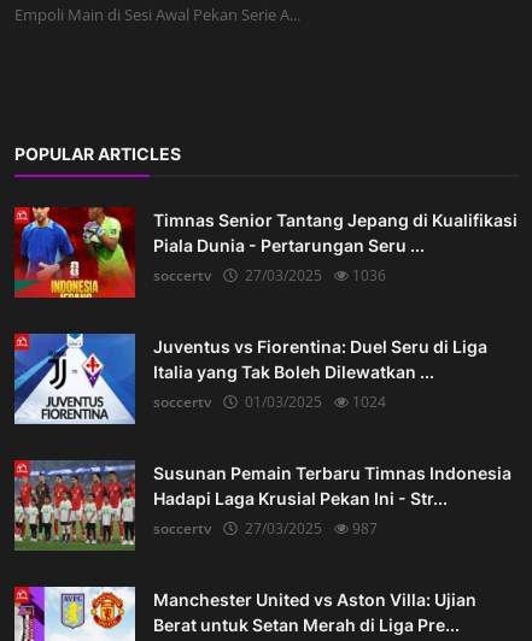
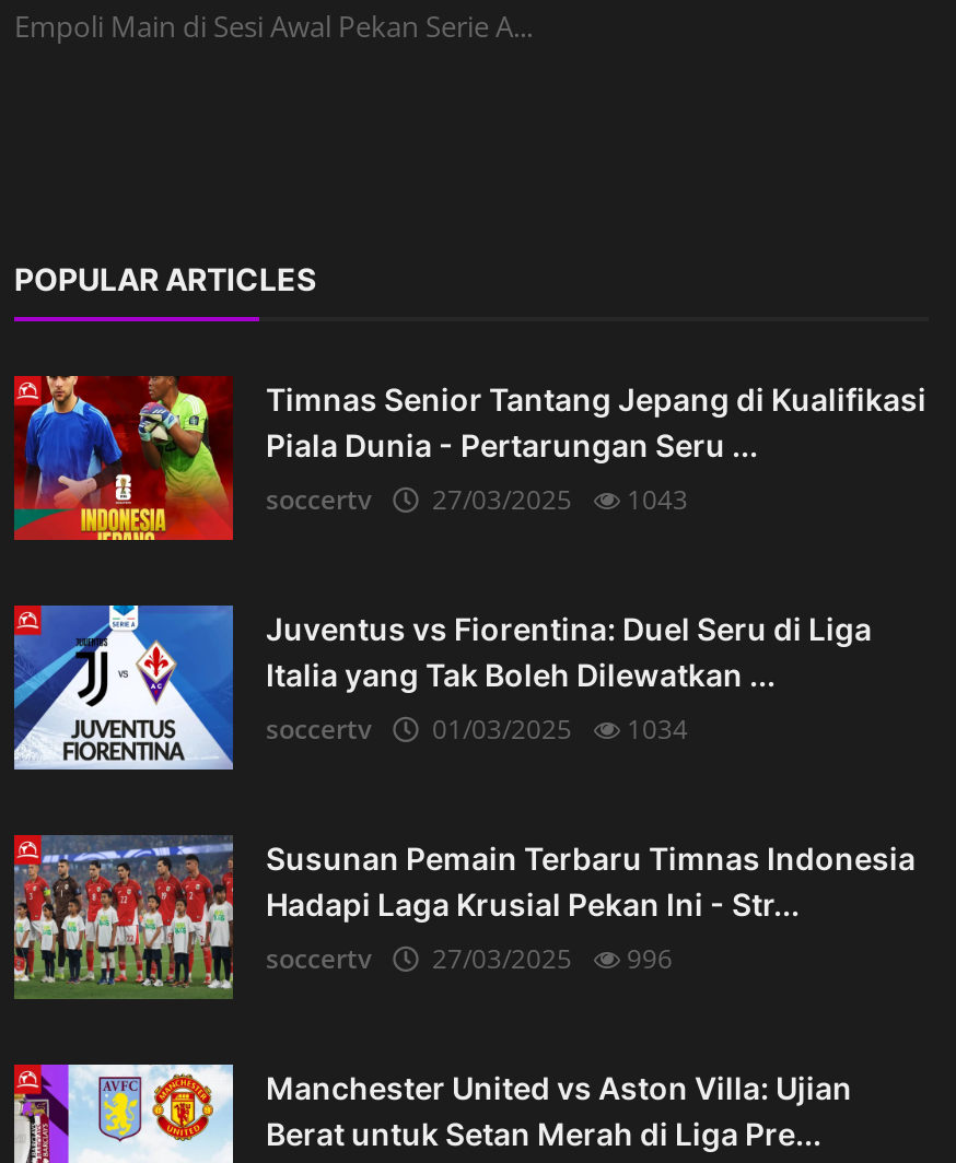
[153,266,386,286] soccertv 27/03/2025 1036 -> [266,482,688,519] soccertv 27/03/2025 1043
[153,392,386,413] soccertv 01/03/2025 1024 -> [266,711,688,749] soccertv 01/03/2025 1034
[153,519,378,539] soccertv 27/03/2025 987 -> [266,941,673,978] soccertv 27/03/2025 996

